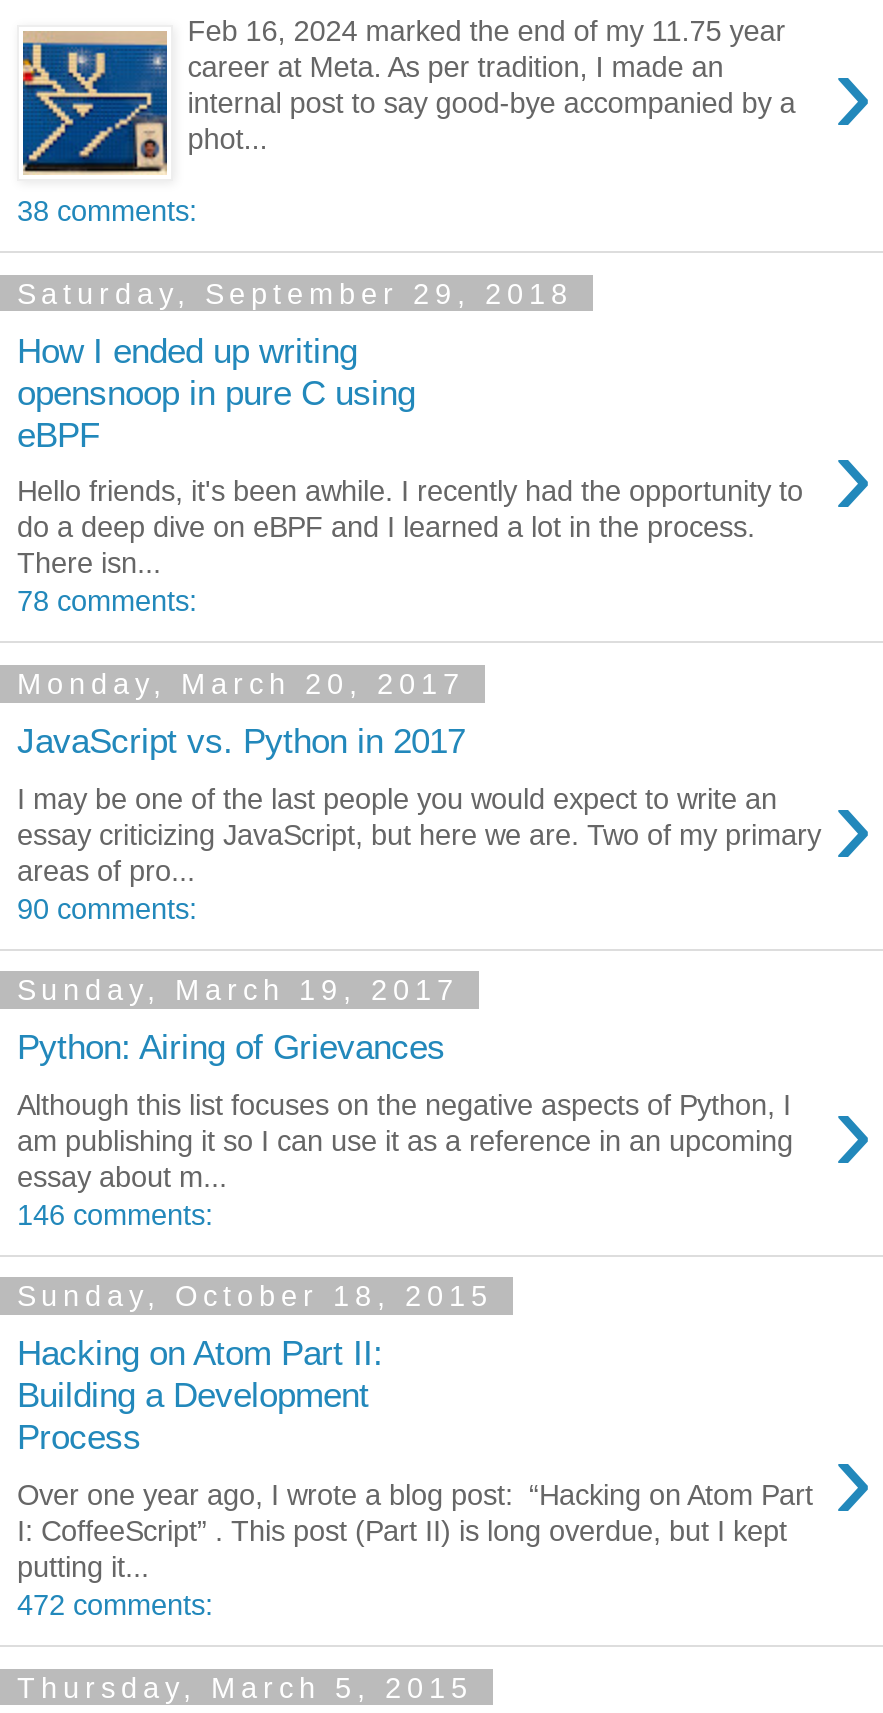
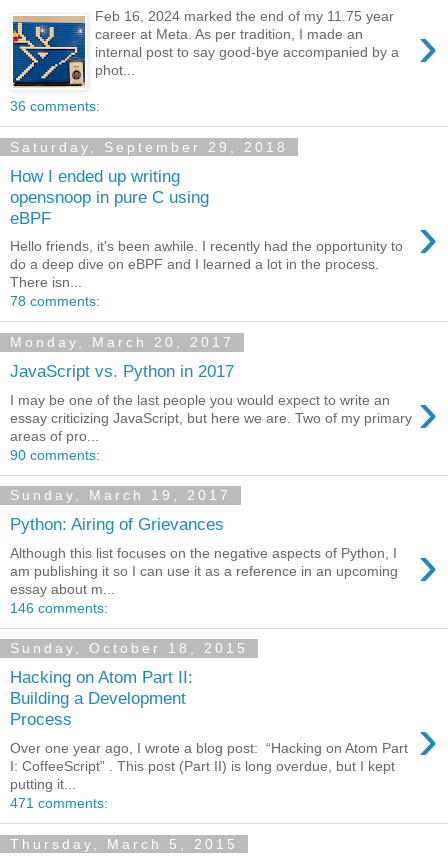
[17,195,197,227] 38 comments: -> [10,98,100,114] 36 comments:
[17,1589,213,1621] 472 comments: -> [10,795,108,811] 471 comments:

